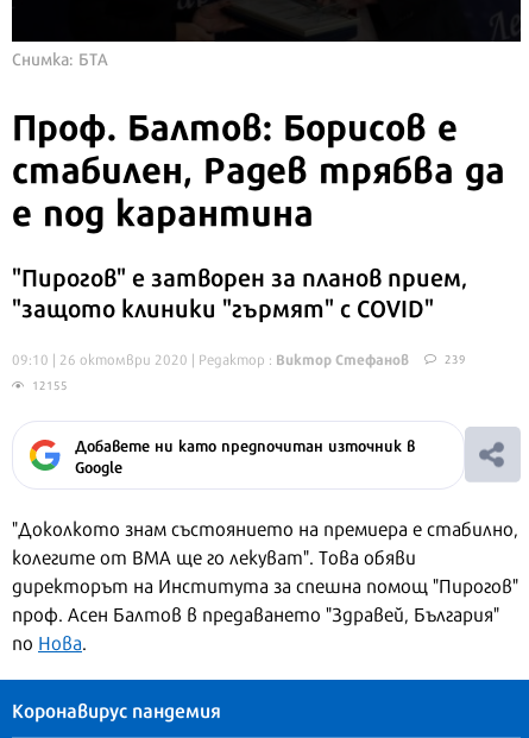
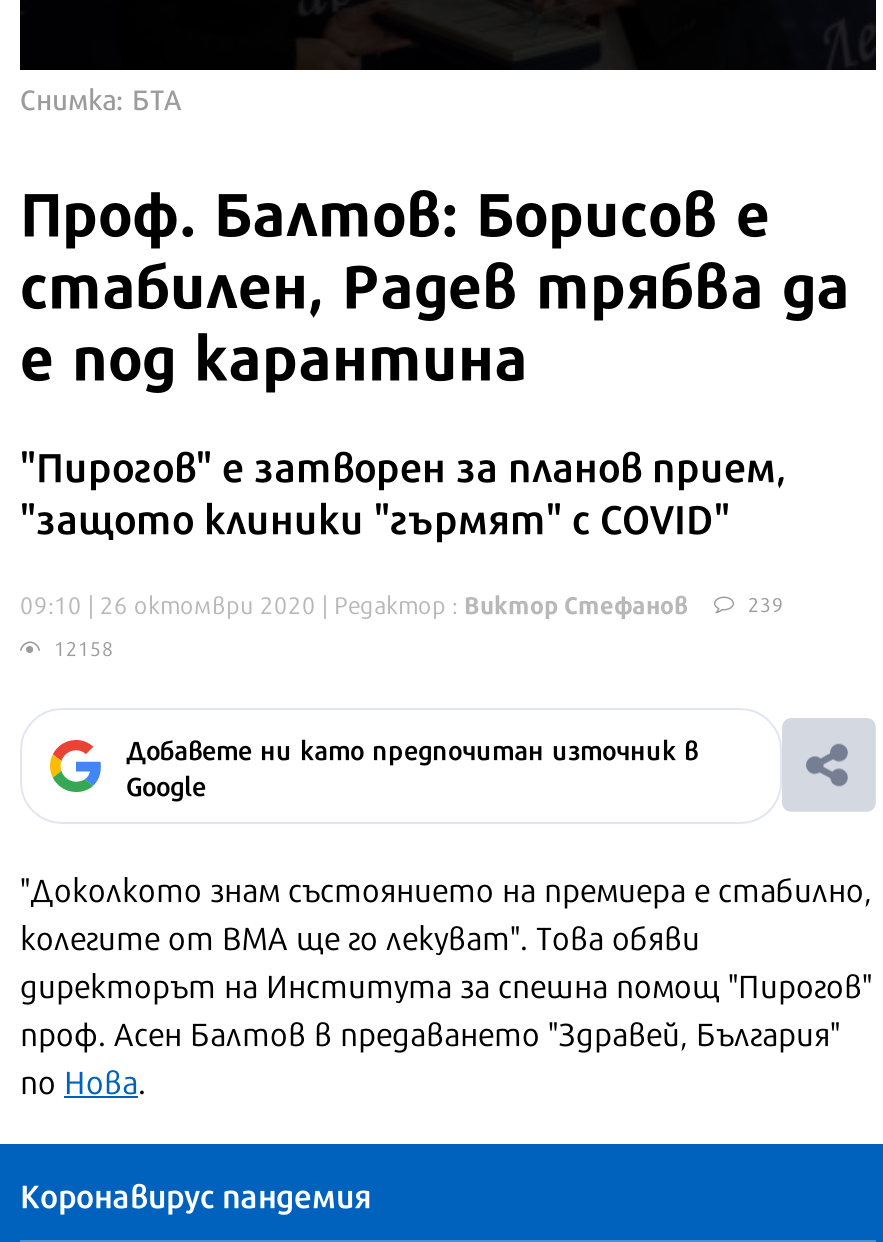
[32,375,68,393] 12155 -> [54,631,114,661] 12158

